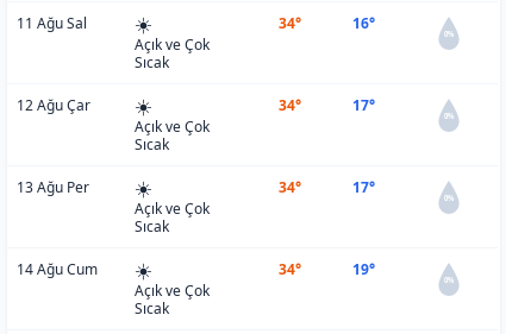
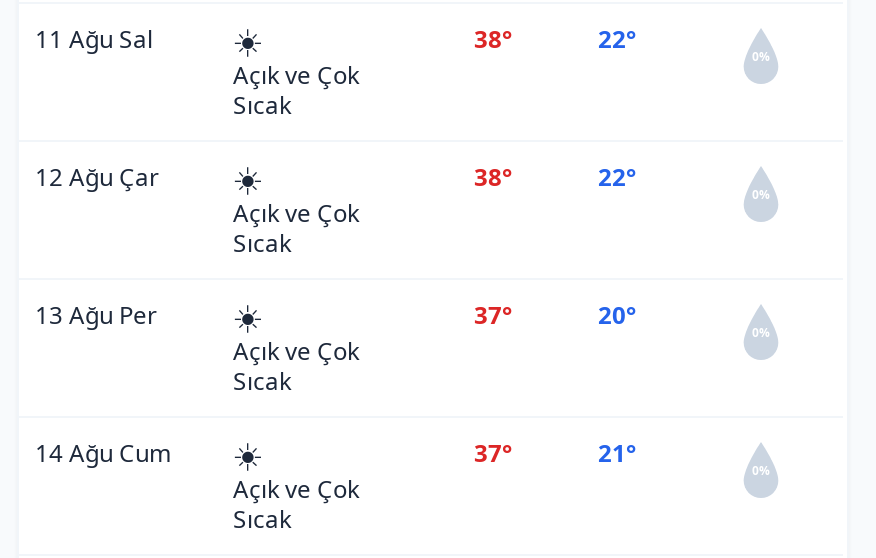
[278,13,301,33] 34° -> [474,22,512,56] 38°
[352,13,374,33] 16° -> [598,22,636,56] 22°
[278,95,301,115] 34° -> [474,160,512,194] 38°
[352,95,374,115] 17° -> [598,160,636,194] 22°
[278,177,301,197] 34° -> [474,298,512,332] 37°
[352,177,374,197] 17° -> [598,298,636,332] 20°
[278,259,301,279] 34° -> [474,436,512,470] 37°
[352,259,374,279] 19° -> [598,436,636,470] 21°

